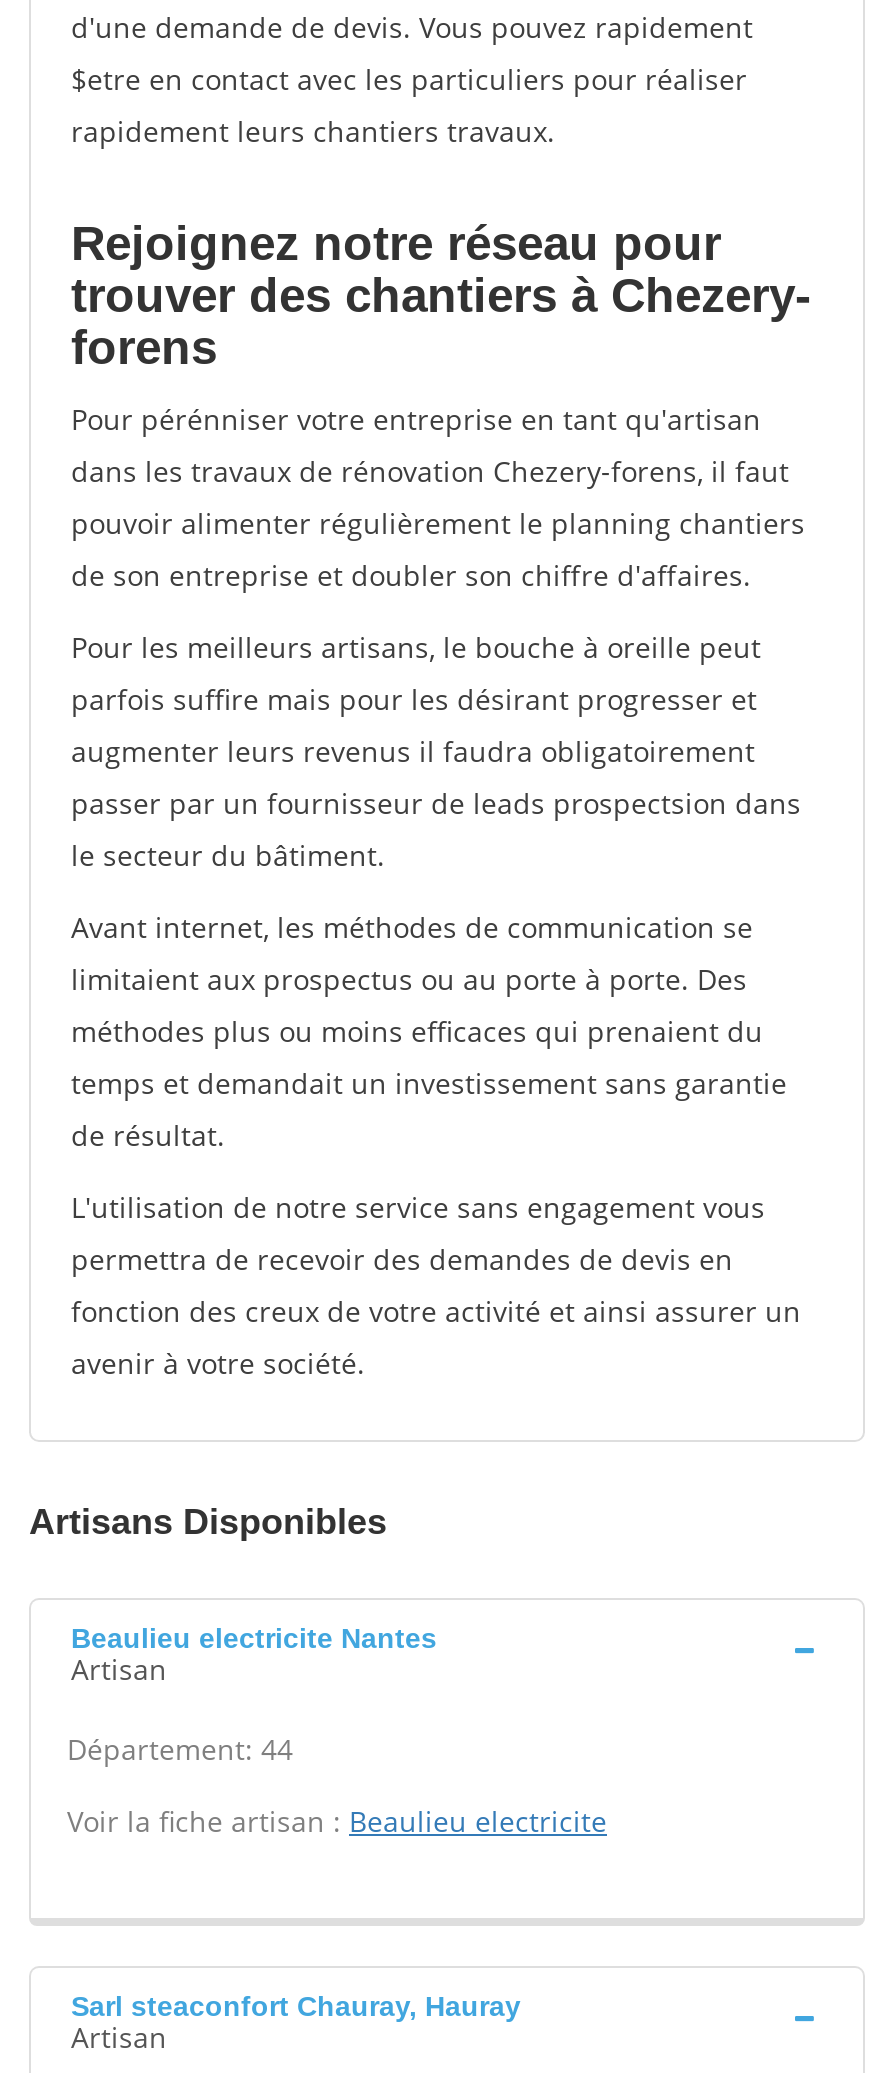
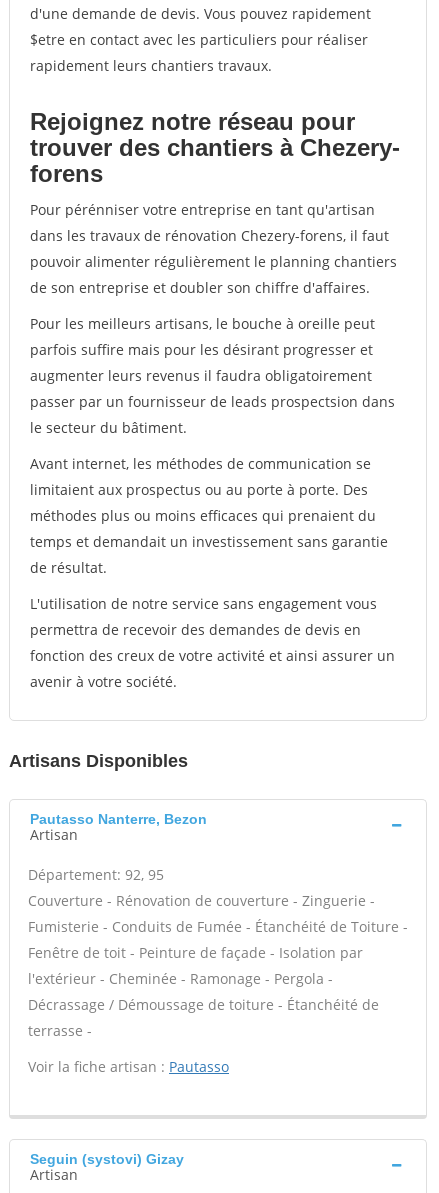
[71,1622,437,1654] Beaulieu electricite Nantes -> [30,811,207,827] Pautasso Nanterre, Bezon
[67,1730,293,1768] Département: 44 -> [28,865,408,1040] Département: 92, 95 | Couverture - Rénovation de couverture - Zinguerie - | Fumisterie - Conduits de Fumée - Étanchéité de Toiture - | Fenêtre de toit - Peinture de façade - Isolation par | l'extérieur - Cheminée - Ramonage - Pergola - | Décrassage / Démoussage de toiture - Étanchéité de | terrasse -
[67,1802,607,1840] Voir la fiche artisan : Beaulieu electricite -> [28,1057,229,1076] Voir la fiche artisan : Pautasso
[71,1990,521,2022] Sarl steaconfort Chauray, Hauray -> [30,1151,184,1167] Seguin (systovi) Gizay

